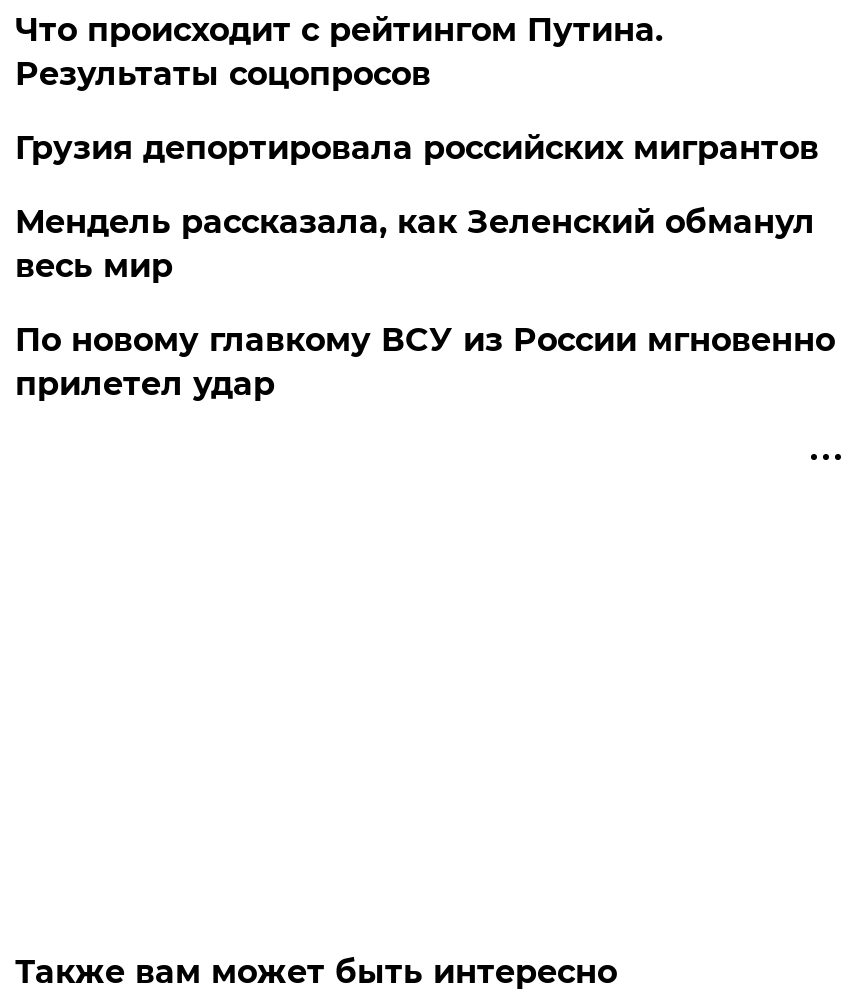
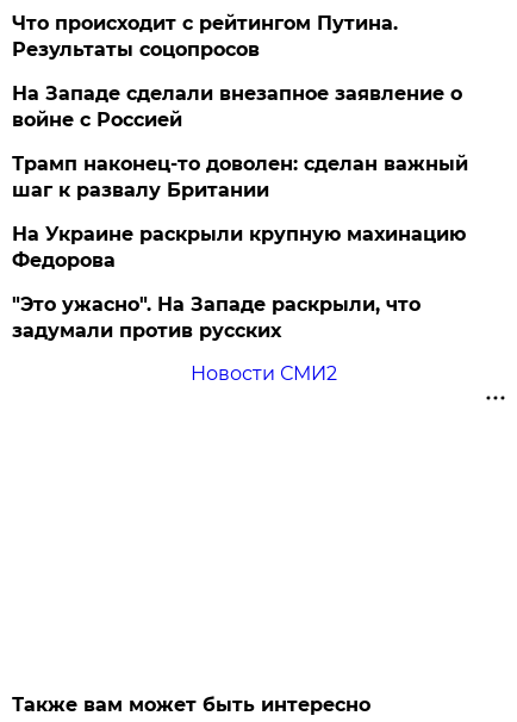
[15,129,835,403] Грузия депортировала российских мигрантов | Мендель рассказала, как Зеленский обманул | весь мир | По новому главкому ВСУ из России мгновенно | прилетел удар -> [12,82,469,385] На Западе сделали внезапное заявление о | войне с Россией | Трамп наконец-то доволен: сделан важный | шаг к развалу Британии | На Украине раскрыли крупную махинацию | Федорова | "Это ужасно". На Западе раскрыли, что | задумали против русских | Новости СМИ2

